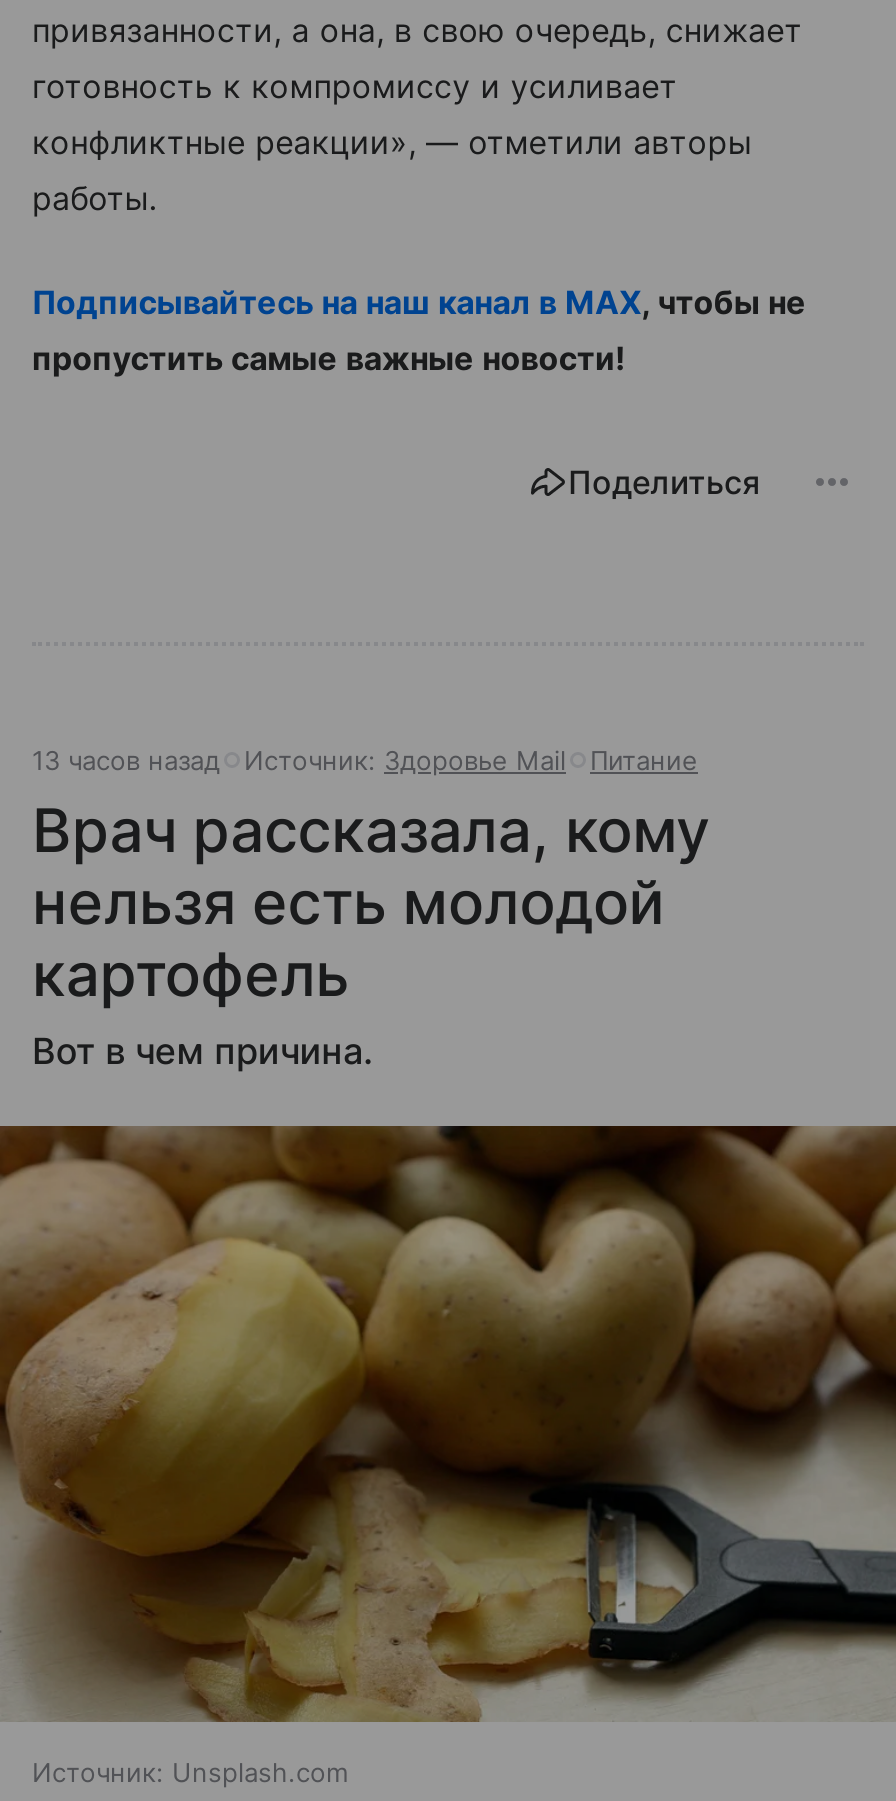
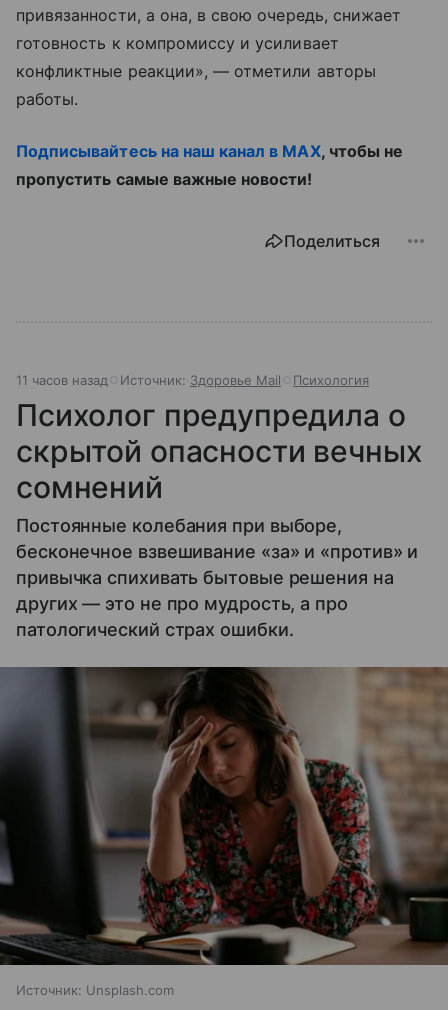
[32,743,220,775] 13 часов назад -> [16,372,108,388] 11 часов назад
[32,743,710,1071] Питание | Врач рассказала, кому | нельзя есть молодой | картофель | Вот в чем причина. -> [16,372,422,640] Психология | Психолог предупредила о | скрытой опасности вечных | сомнений | Постоянные колебания при выборе, | бесконечное взвешивание «за» и «против» и | привычка спихивать бытовые решения на | других — это не про мудрость, а про | патологический страх ошибки.
[6,1124,890,1724] [image] -> [3,666,445,966] [image]

